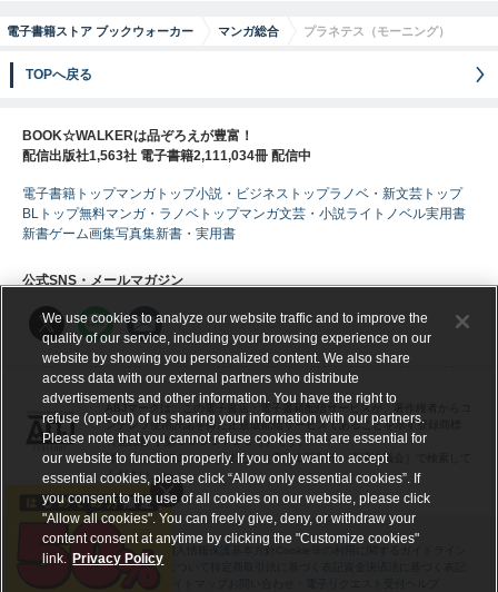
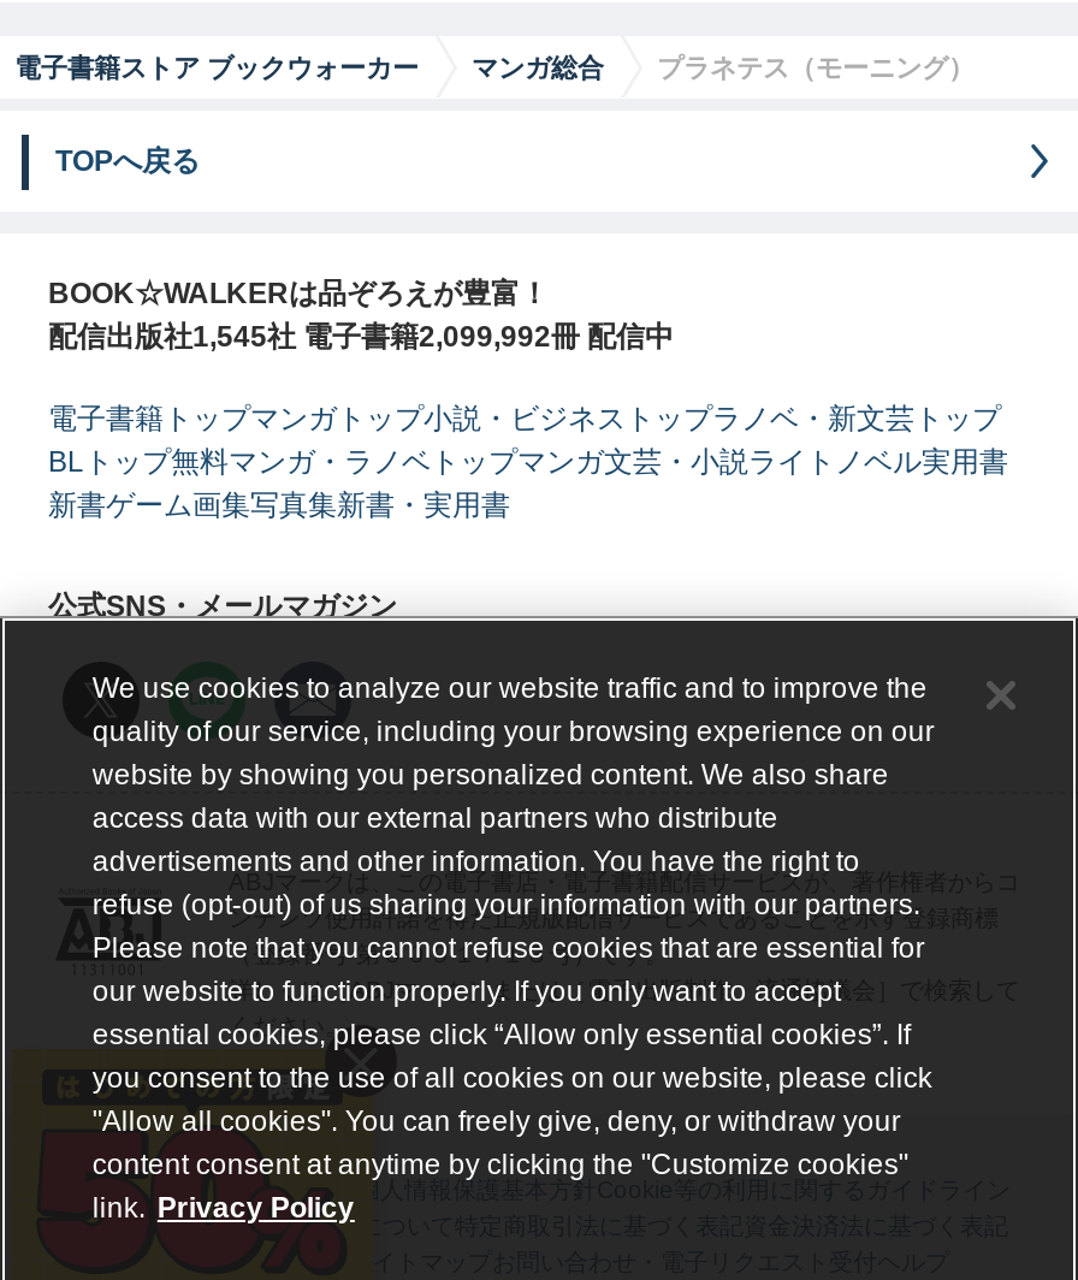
[22,148,311,163] 配信出版社1,563社 電子書籍2,111,034冊 配信中 -> [48,320,674,353] 配信出版社1,545社 電子書籍2,099,992冊 配信中

